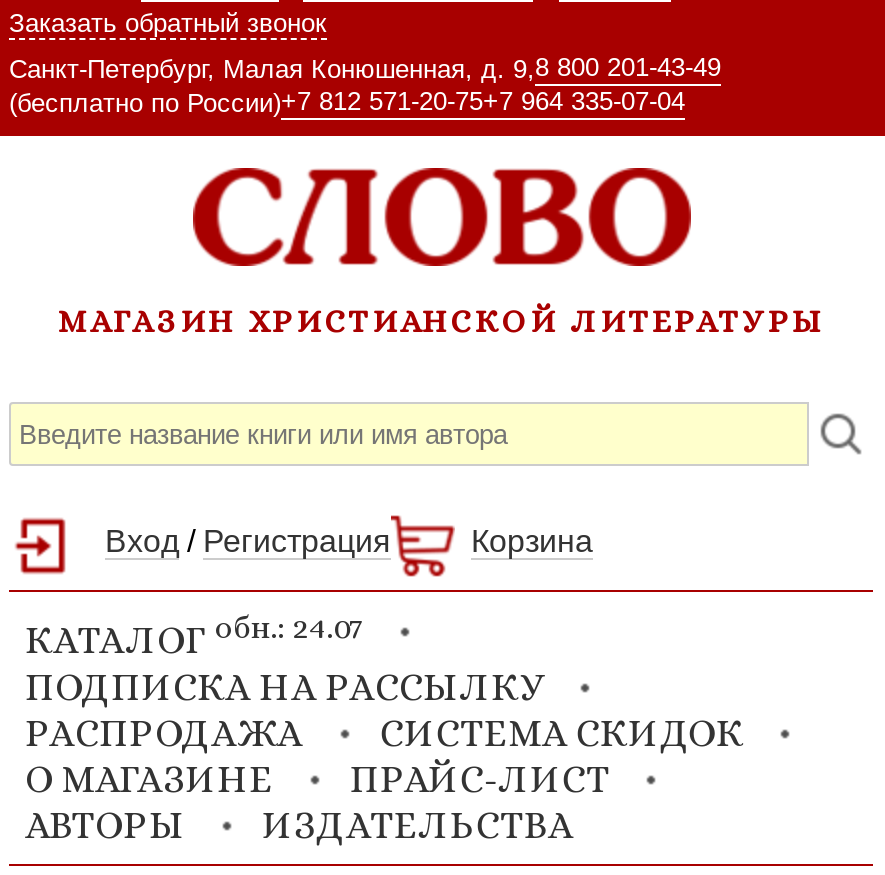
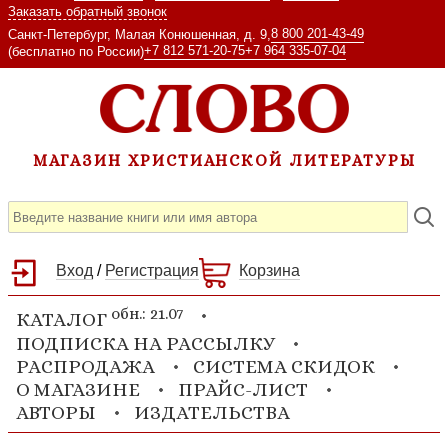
[25,609,363,662] КАТАЛОГ обн.: 24.07 -> [16,304,183,331] КАТАЛОГ обн.: 21.07

